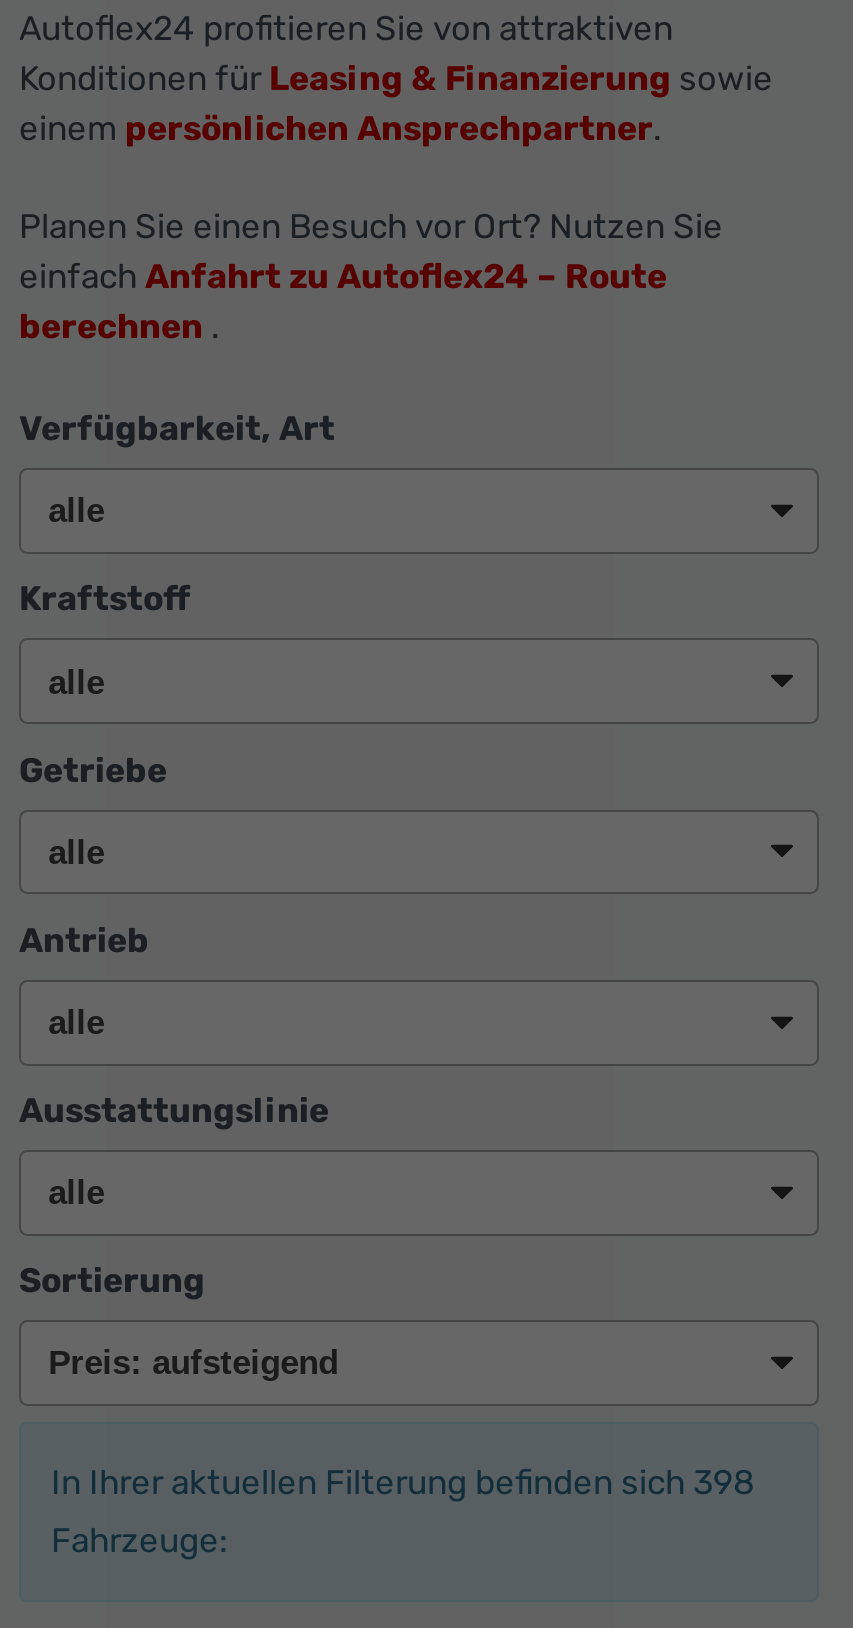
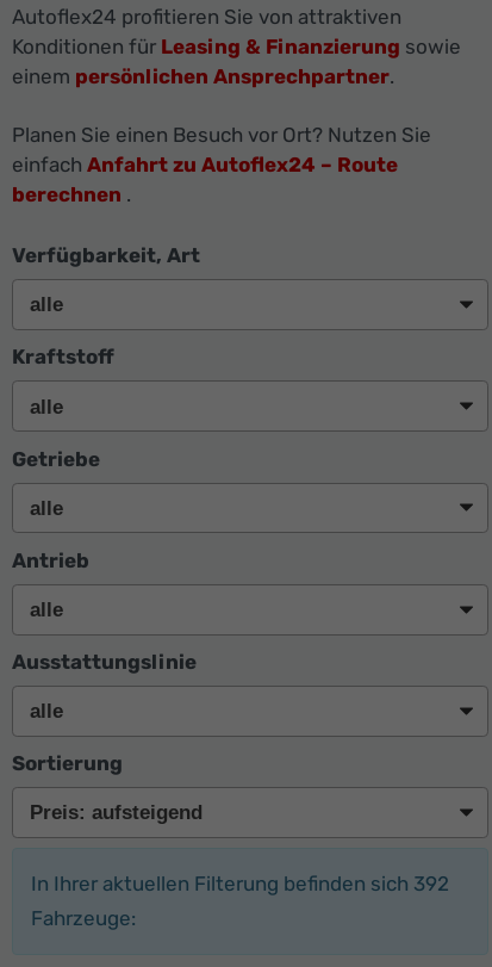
[51,1463,755,1503] In Ihrer aktuellen Filterung befinden sich 398 -> [31,872,449,896] In Ihrer aktuellen Filterung befinden sich 392

